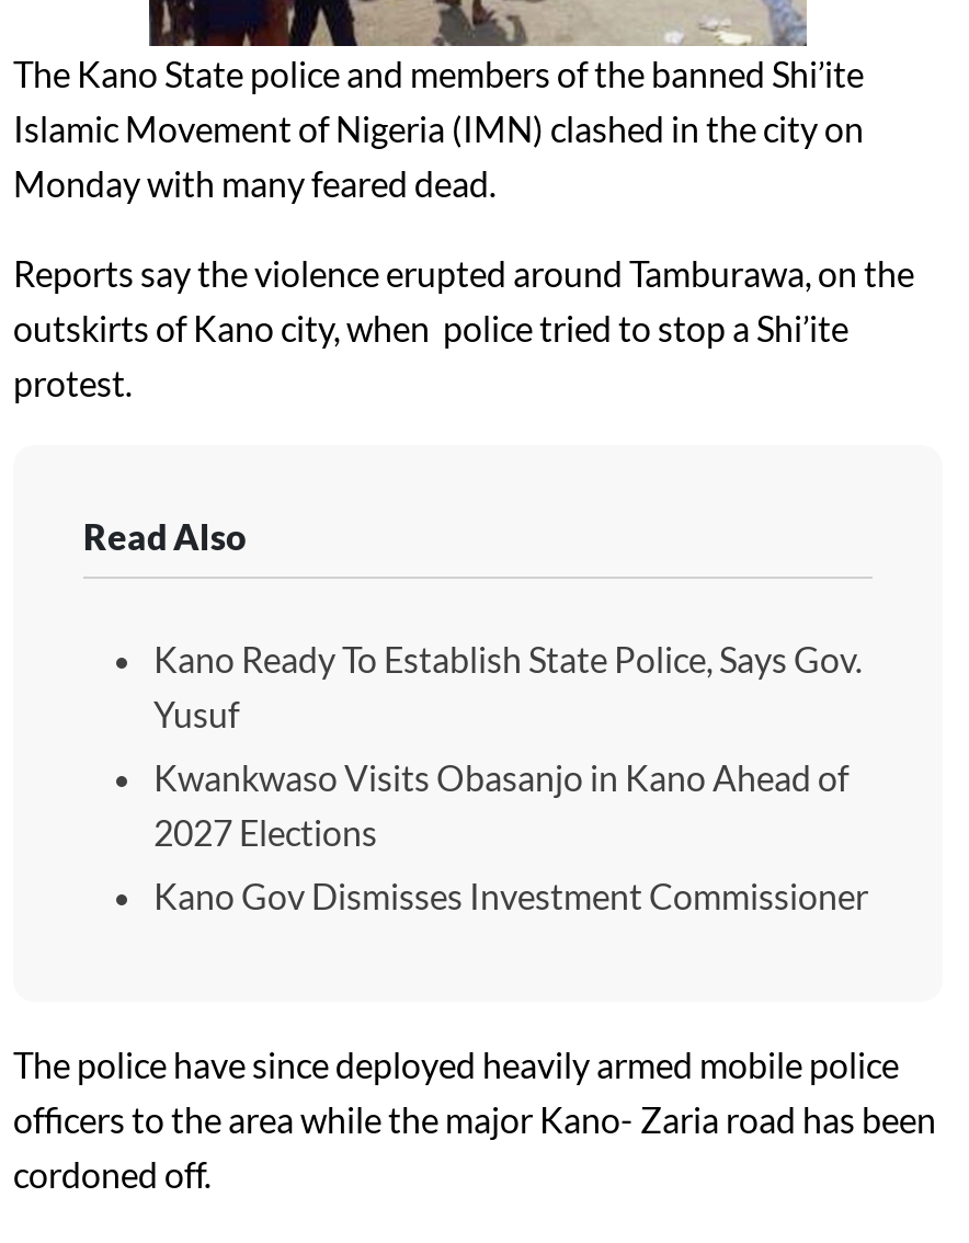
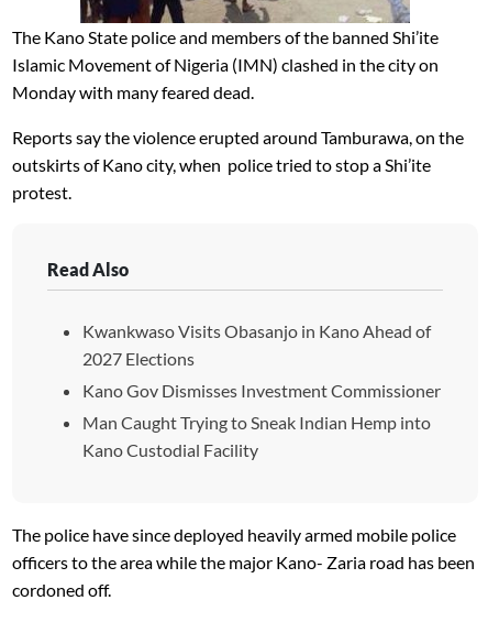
[153,638,862,735] Kano Ready To Establish State Police, Says Gov. | Yusuf -> none
moved [153,757,868,917] -> [82,320,441,401]: Kwankwaso Visits Obasanjo in Kano Ahead of | 2027 Elections | Kano Gov Dismisses Investment Commissioner
none -> [82,412,431,460] Man Caught Trying to Sneak Indian Hemp into | Kano Custodial Facility

